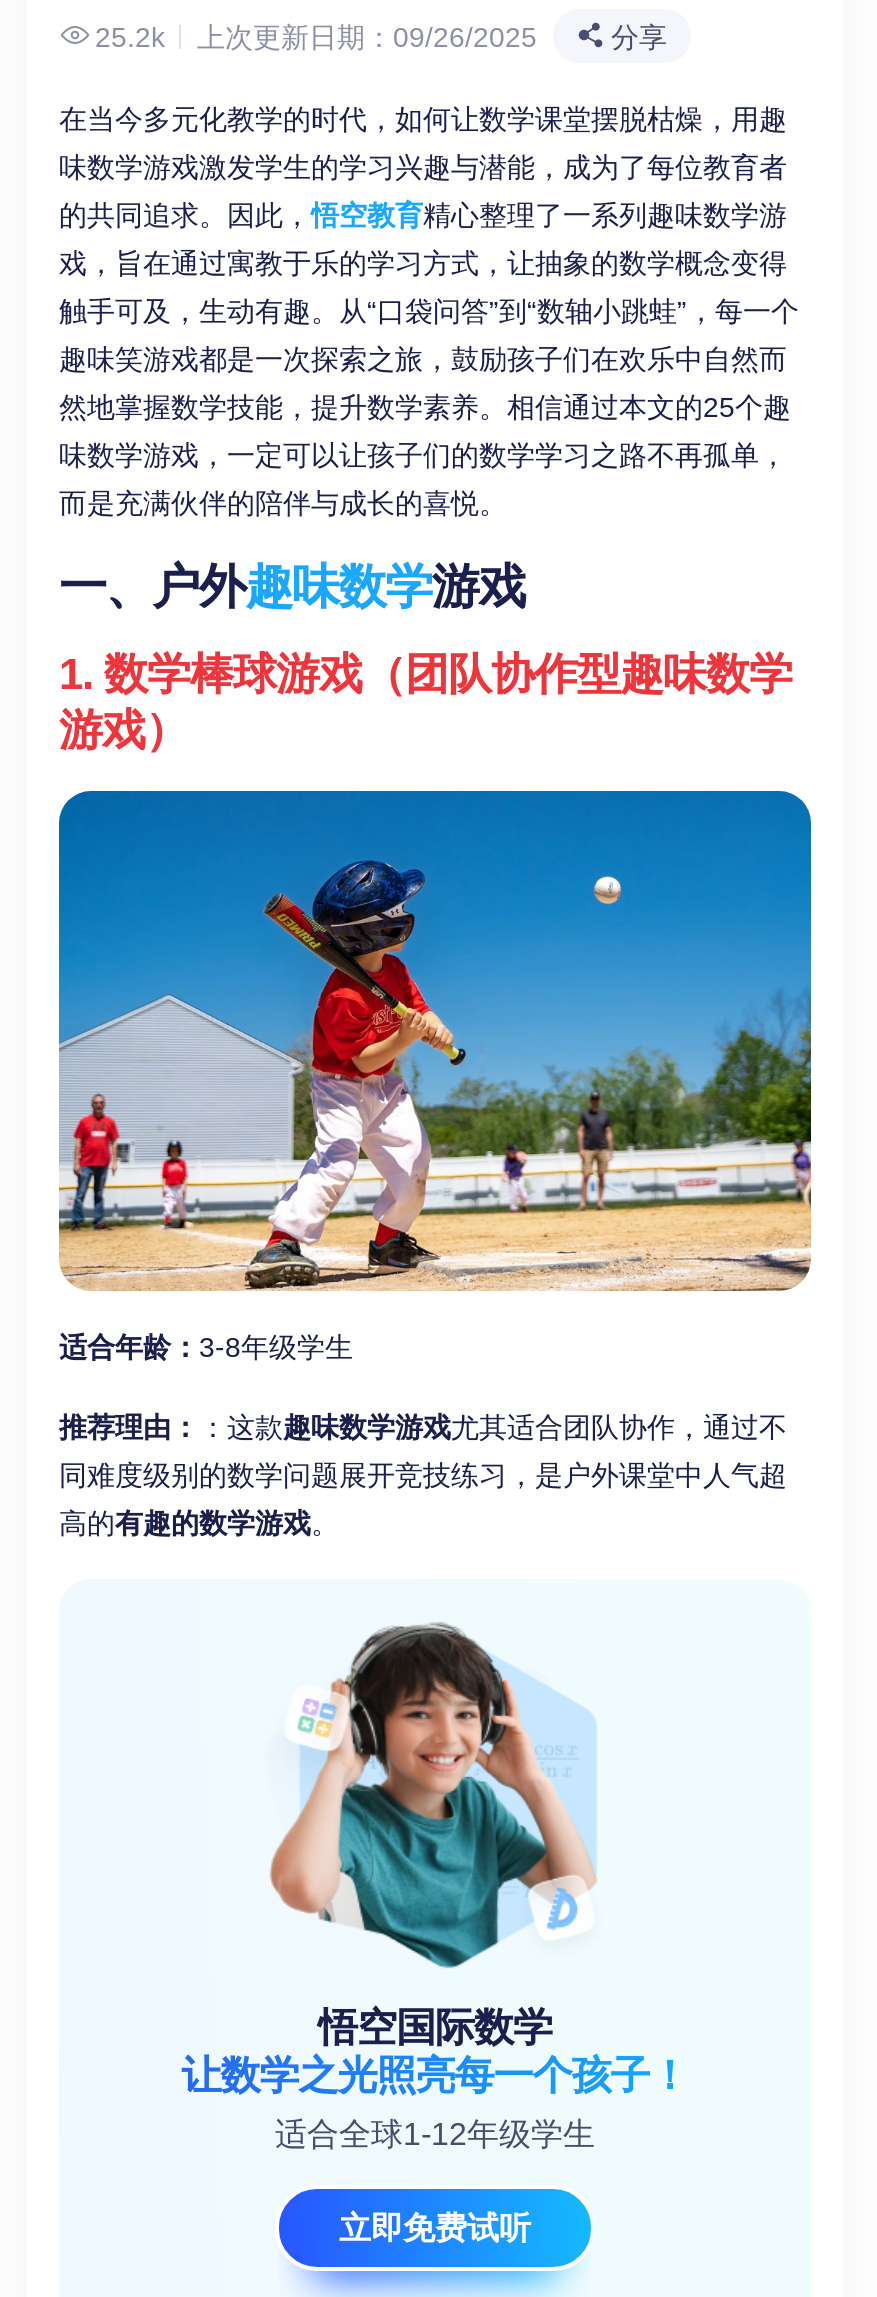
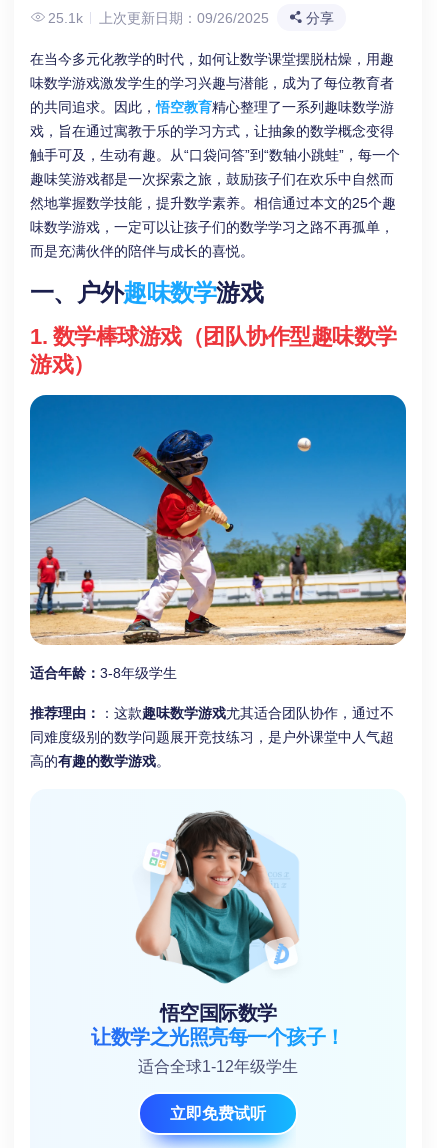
[95,20,537,52] 25.2k 上次更新日期：09/26/2025 -> [48,9,269,25] 25.1k 上次更新日期：09/26/2025

